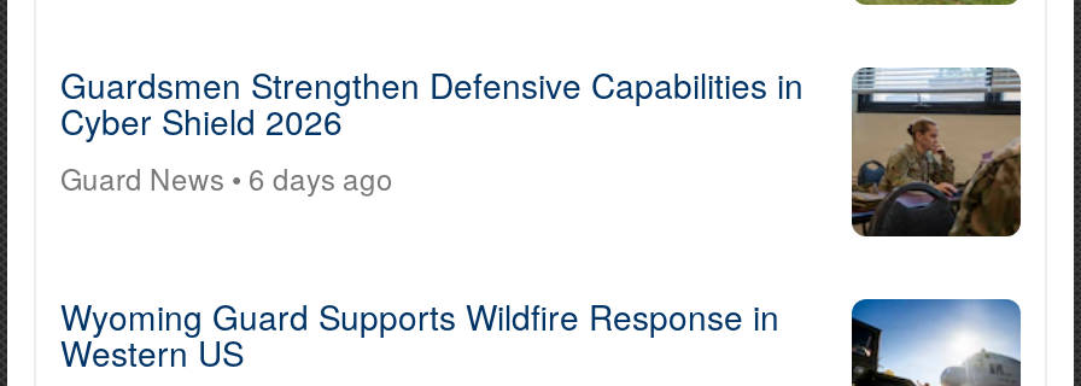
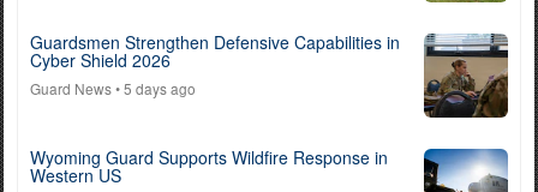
[60,158,393,199] Guard News • 6 days ago -> [30,78,196,99] Guard News • 5 days ago

